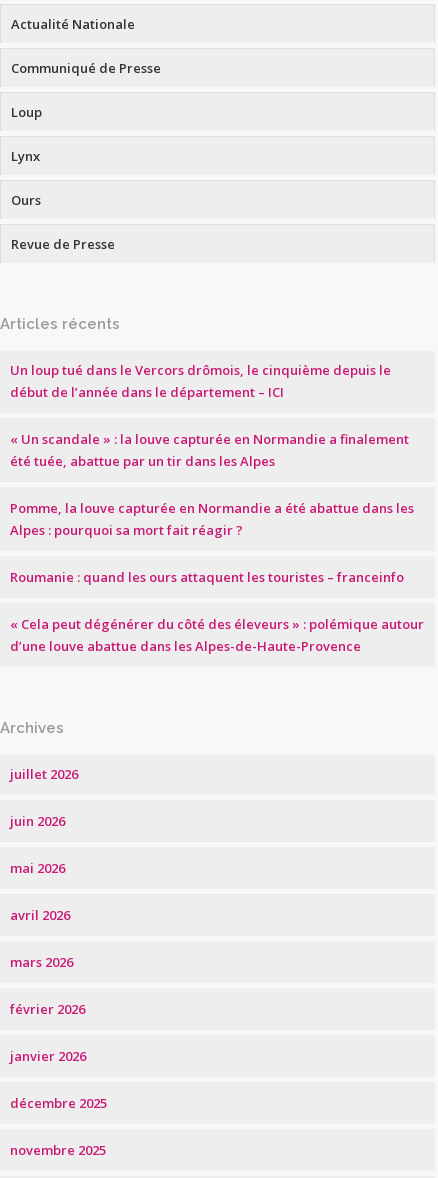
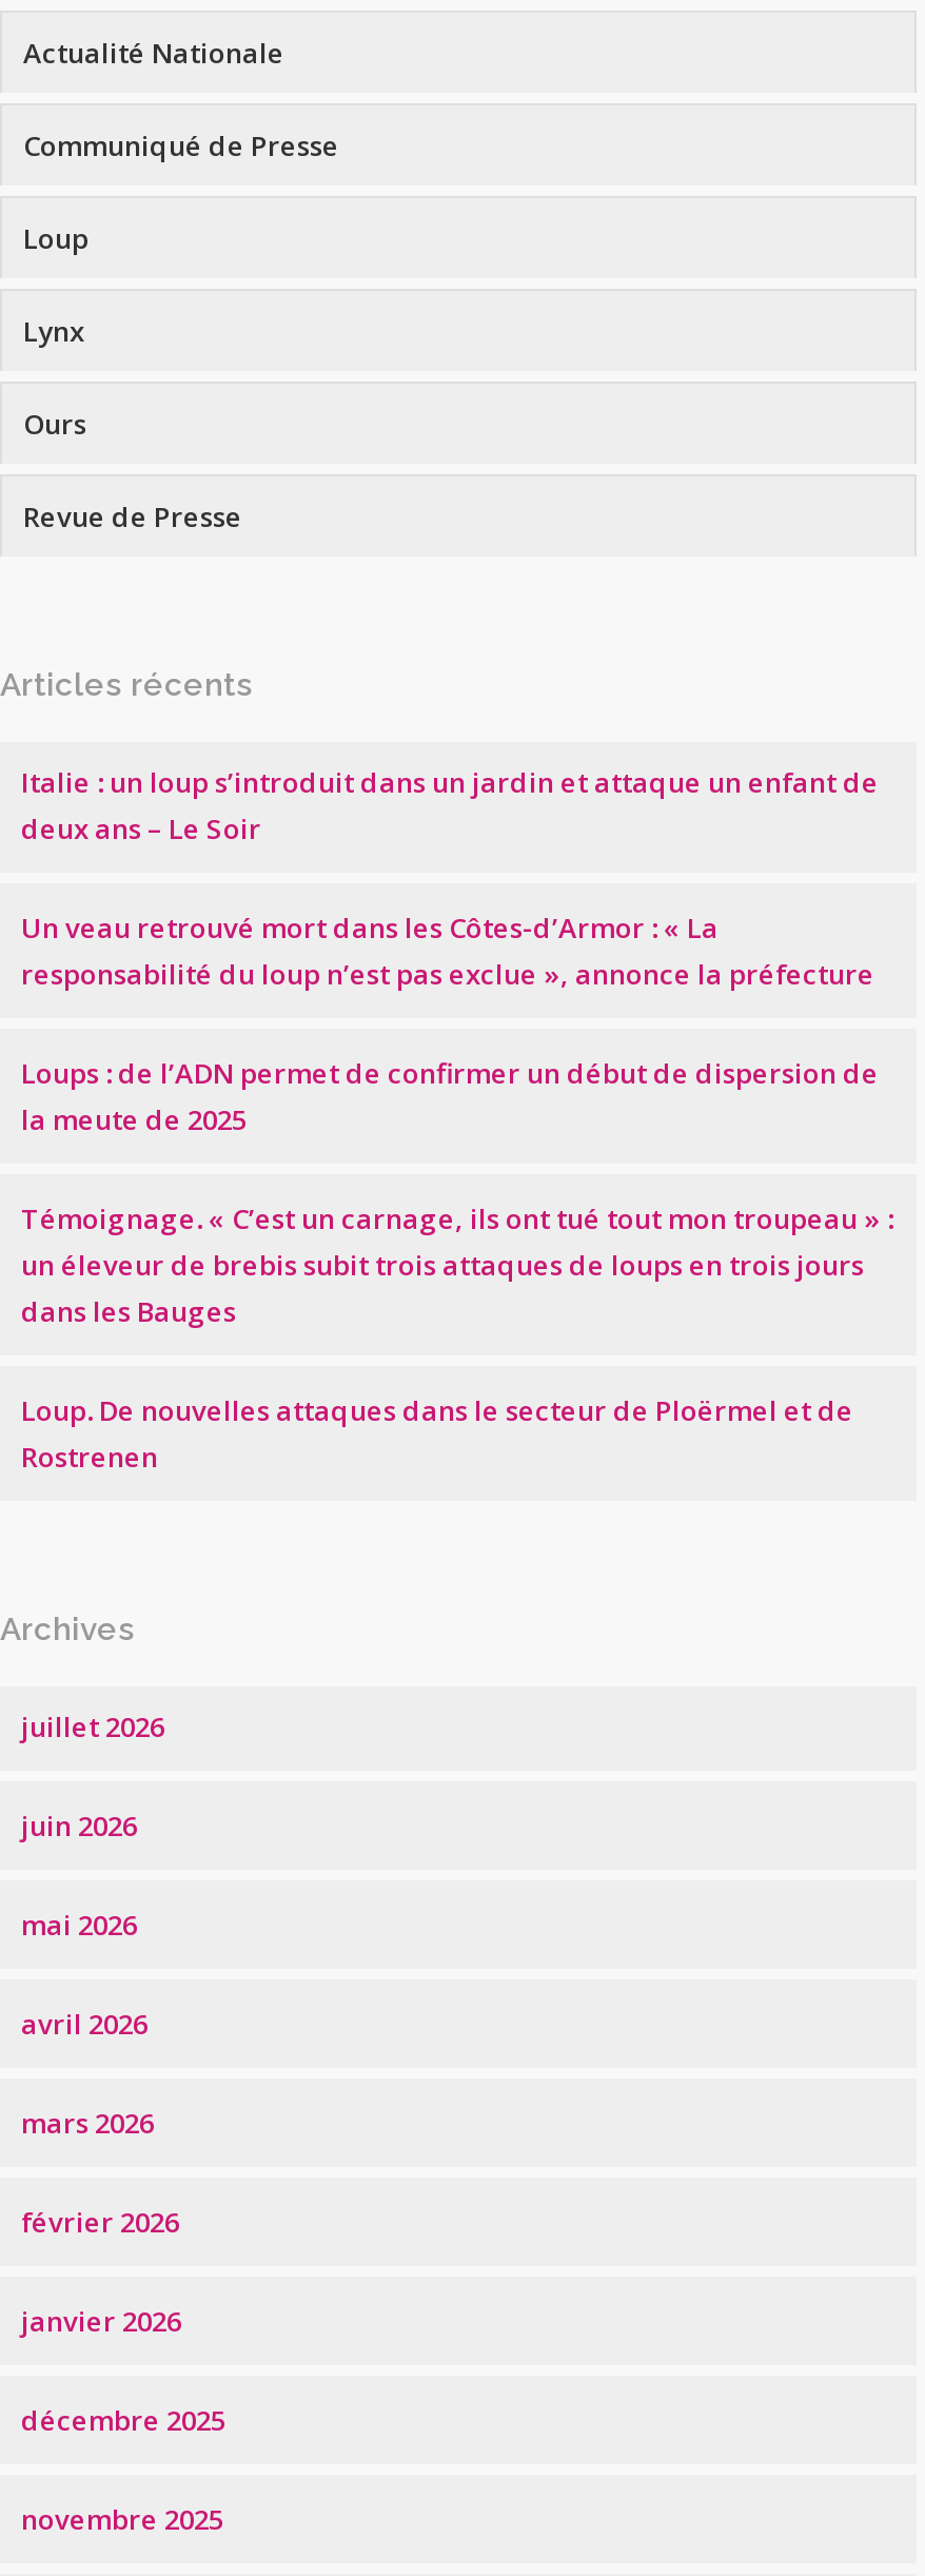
[10,361,391,401] Un loup tué dans le Vercors drômois, le cinquième depuis le | début de l’année dans le département – ICI -> [21,763,879,847] Italie : un loup s’introduit dans un jardin et attaque un enfant de | deux ans – Le Soir
[10,430,409,470] « Un scandale » : la louve capturée en Normandie a finalement | été tuée, abattue par un tir dans les Alpes -> [21,909,874,993] Un veau retrouvé mort dans les Côtes-d’Armor : « La | responsabilité du loup n’est pas exclue », annonce la préfecture
[10,499,414,539] Pomme, la louve capturée en Normandie a été abattue dans les | Alpes : pourquoi sa mort fait réagir ? -> [21,1054,879,1138] Loups : de l’ADN permet de confirmer un début de dispersion de | la meute de 2025
[10,568,404,586] Roumanie : quand les ours attaquent les touristes – franceinfo -> [21,1199,893,1330] Témoignage. « C’est un carnage, ils ont tué tout mon troupeau » : | un éleveur de brebis subit trois attaques de loups en trois jours | dans les Bauges
[10,615,424,655] « Cela peut dégénérer du côté des éleveurs » : polémique autour | d’une louve abattue dans les Alpes-de-Haute-Provence -> [21,1391,853,1476] Loup. De nouvelles attaques dans le secteur de Ploërmel et de | Rostrenen

